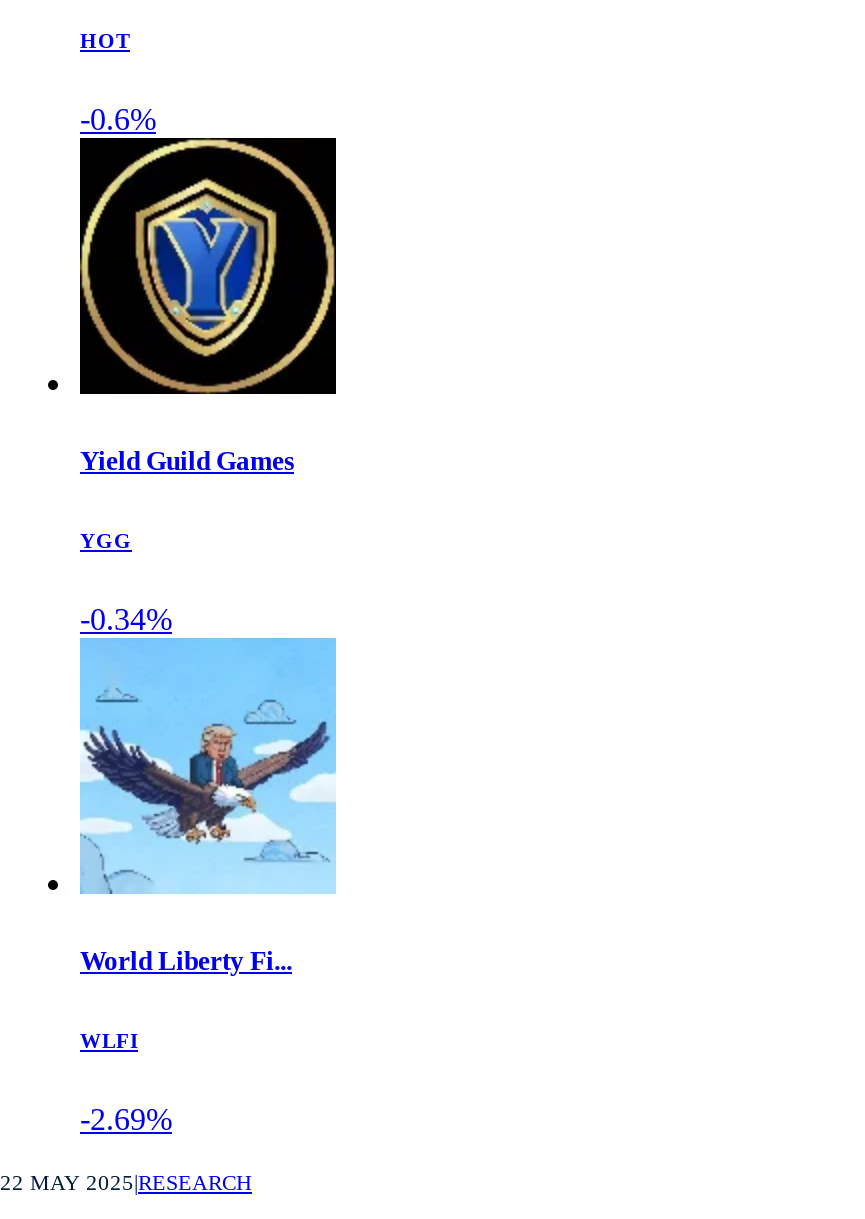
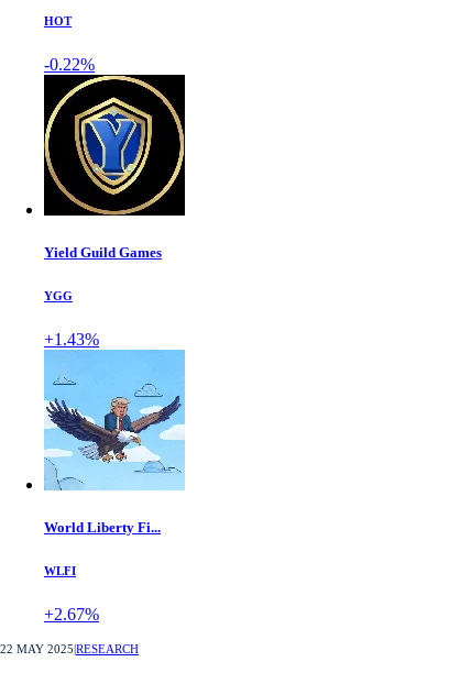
[80,102,156,136] -0.6% -> [44,55,95,74] -0.22%
[80,602,172,636] -0.34% -> [44,330,99,349] +1.43%
[80,1103,172,1137] -2.69% -> [44,605,99,624] +2.67%

